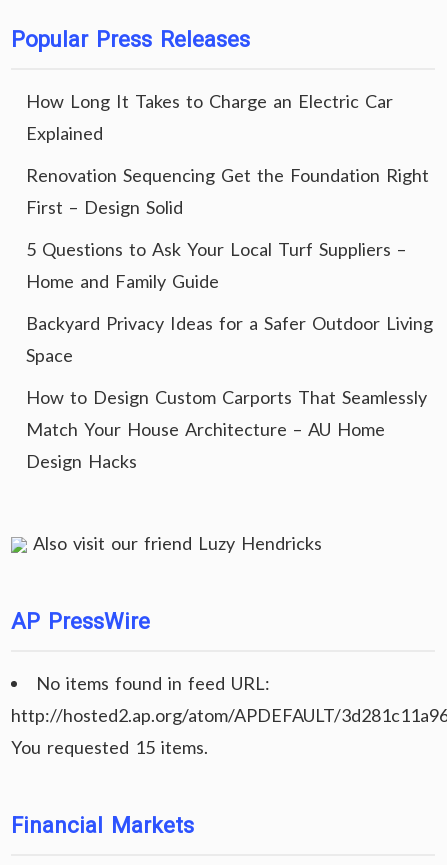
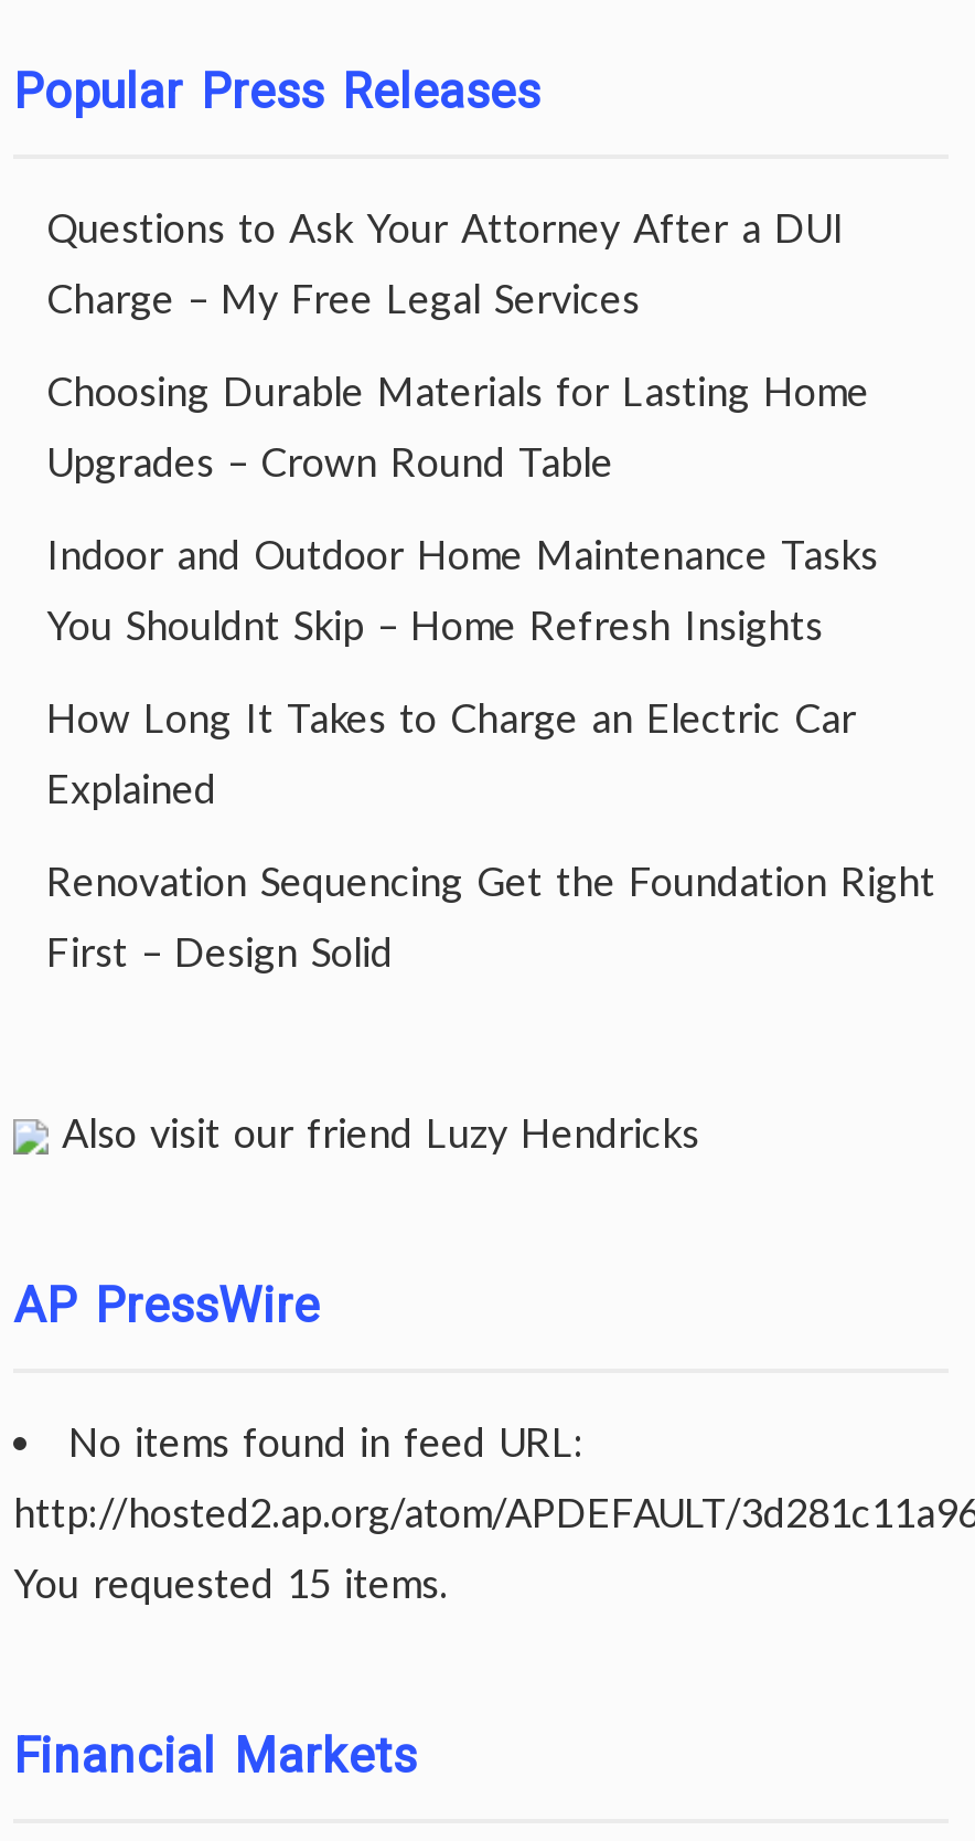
none -> [46,203,878,649] Questions to Ask Your Attorney After a DUI | Charge – My Free Legal Services | Choosing Durable Materials for Lasting Home | Upgrades – Crown Round Table | Indoor and Outdoor Home Maintenance Tasks | You Shouldnt Skip – Home Refresh Insights
moved [26,90,429,218] -> [46,693,935,976]: How Long It Takes to Charge an Electric Car | Explained | Renovation Sequencing Get the Foundation Right | First – Design Solid
[26,238,433,472] 5 Questions to Ask Your Local Turf Suppliers – | Home and Family Guide | Backyard Privacy Ideas for a Safer Outdoor Living | Space | How to Design Custom Carports That Seamlessly | Match Your House Architecture – AU Home | Design Hacks -> none

